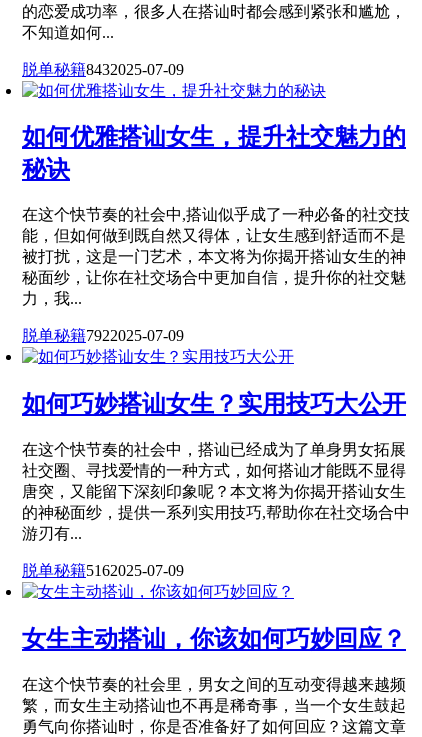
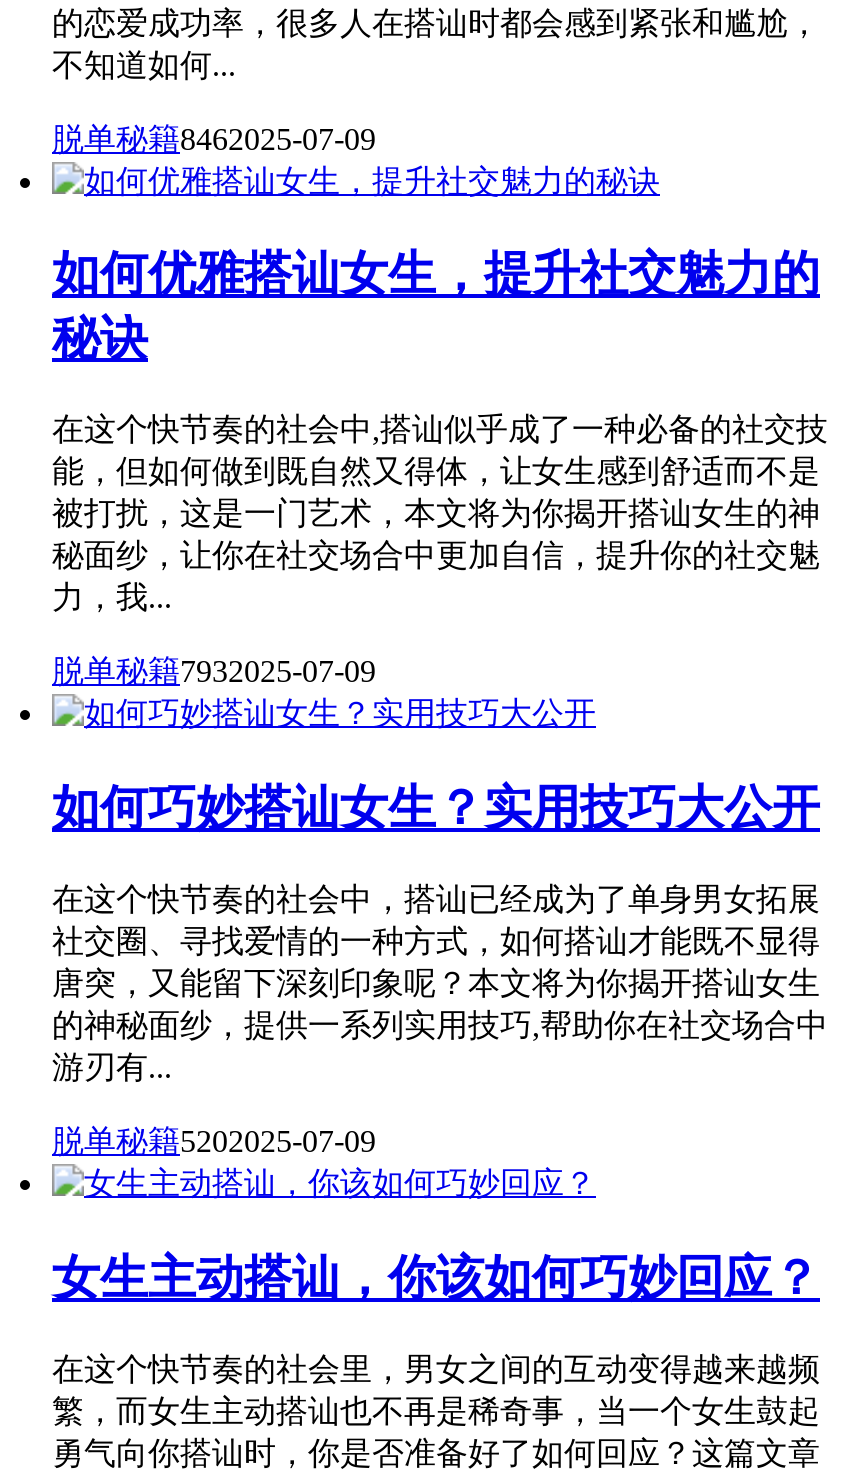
[22,61,184,78] 脱单秘籍8432025-07-09 -> [52,121,376,155] 脱单秘籍8462025-07-09
[22,327,184,344] 脱单秘籍7922025-07-09 -> [52,655,376,689] 脱单秘籍7932025-07-09
[22,562,184,579] 脱单秘籍5162025-07-09 -> [52,1124,376,1158] 脱单秘籍5202025-07-09

